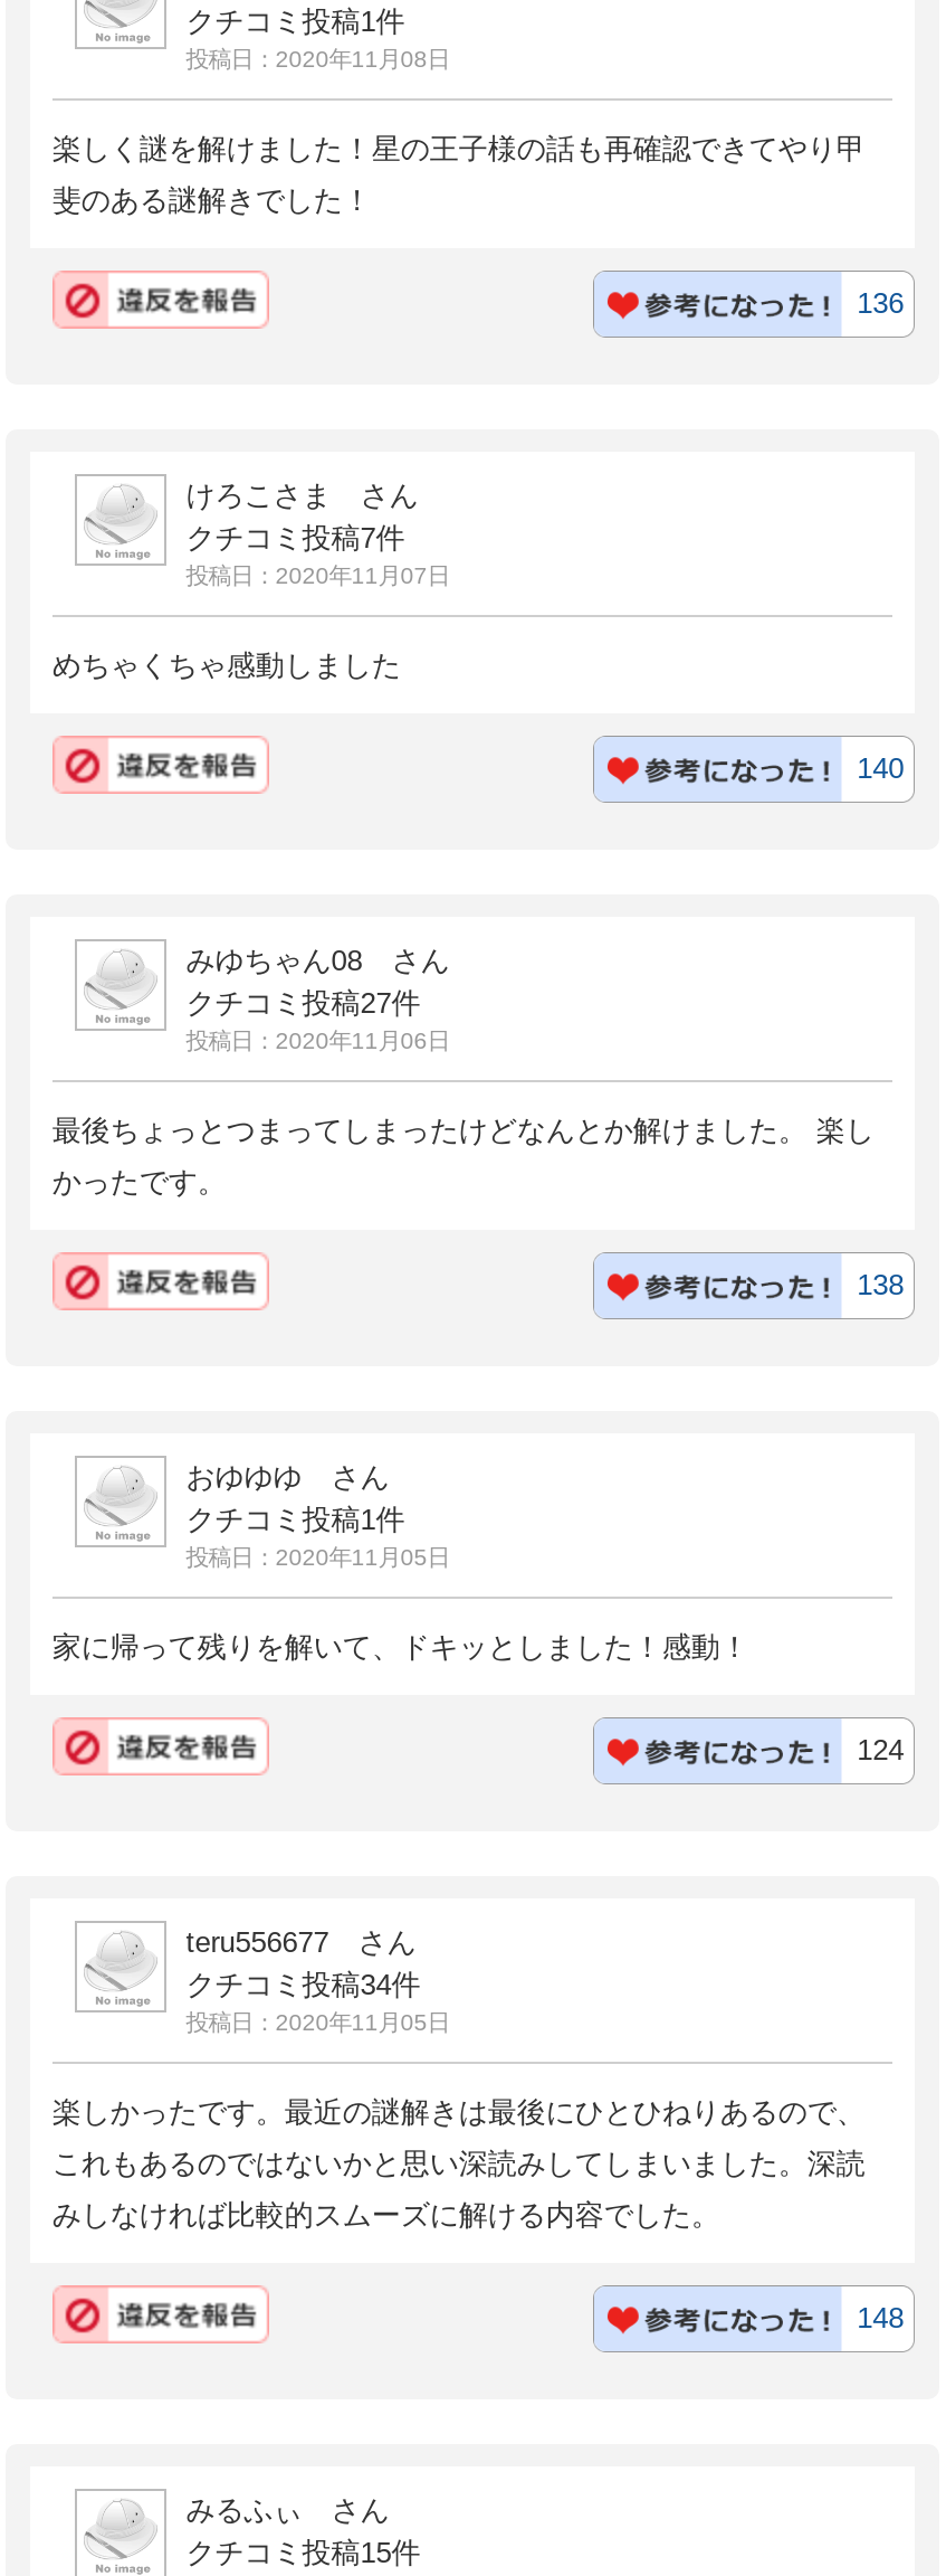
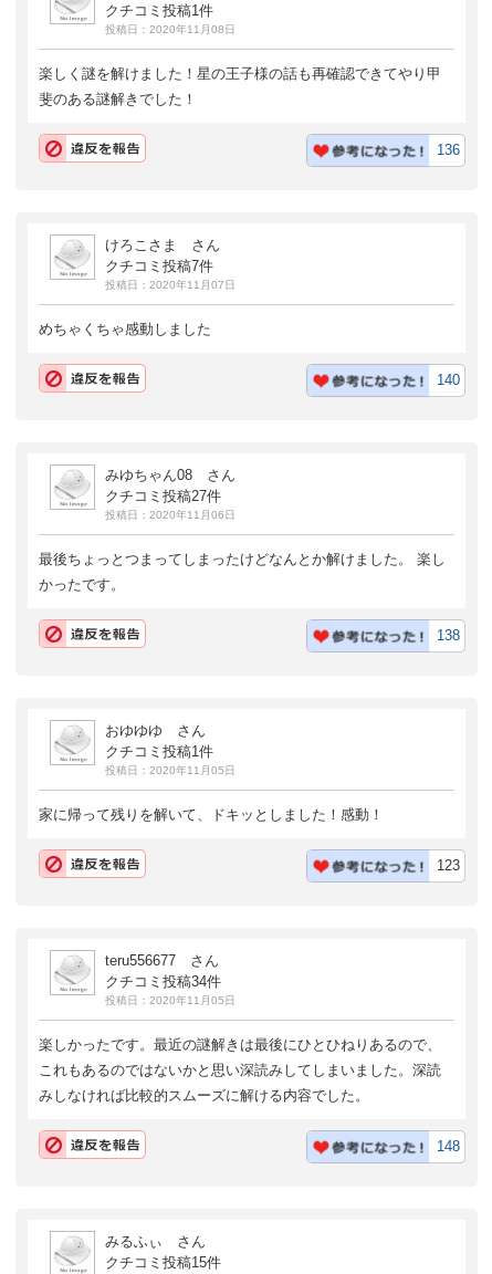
[857,1733,904,1767] 124 -> [437,857,460,874] 123

